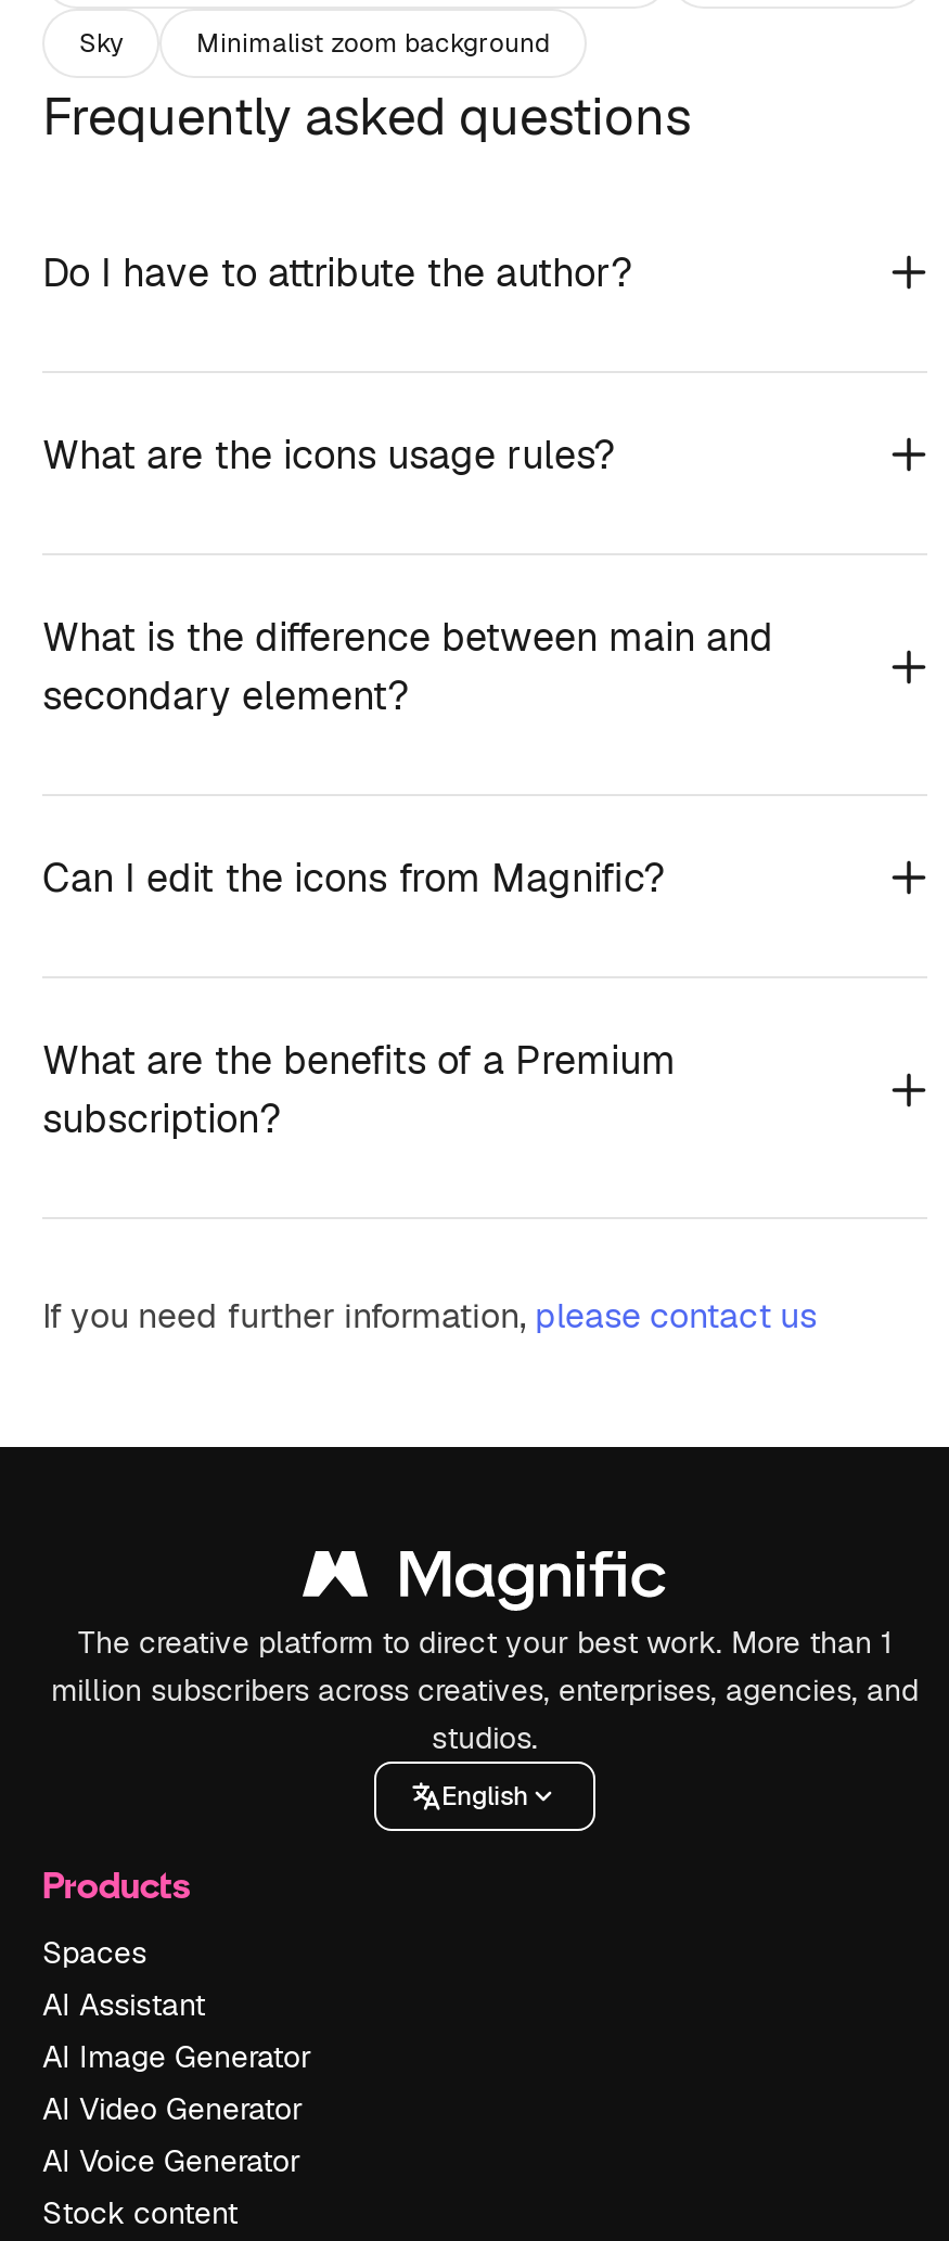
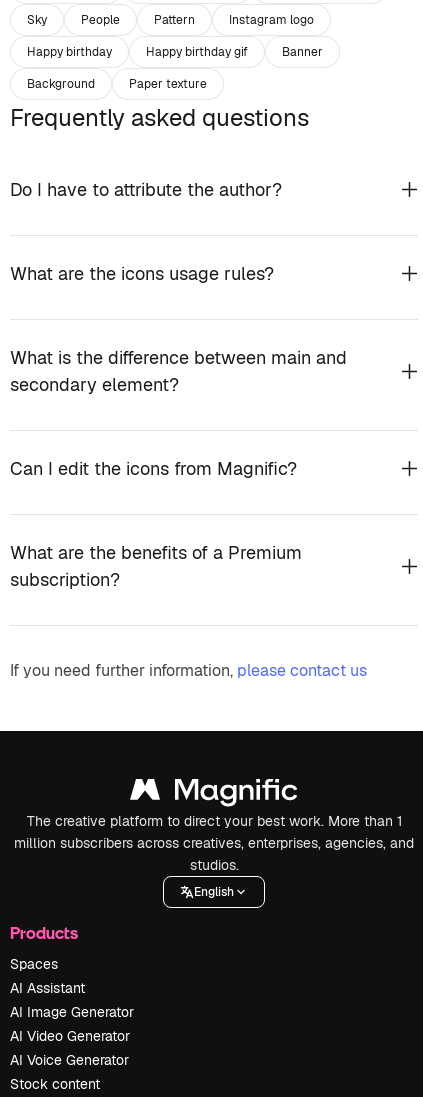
[196,25,550,60] Minimalist zoom background -> [27,11,323,91] People | Pattern | Instagram logo | Happy birthday | Happy birthday gif | Banner | Background | Paper texture

